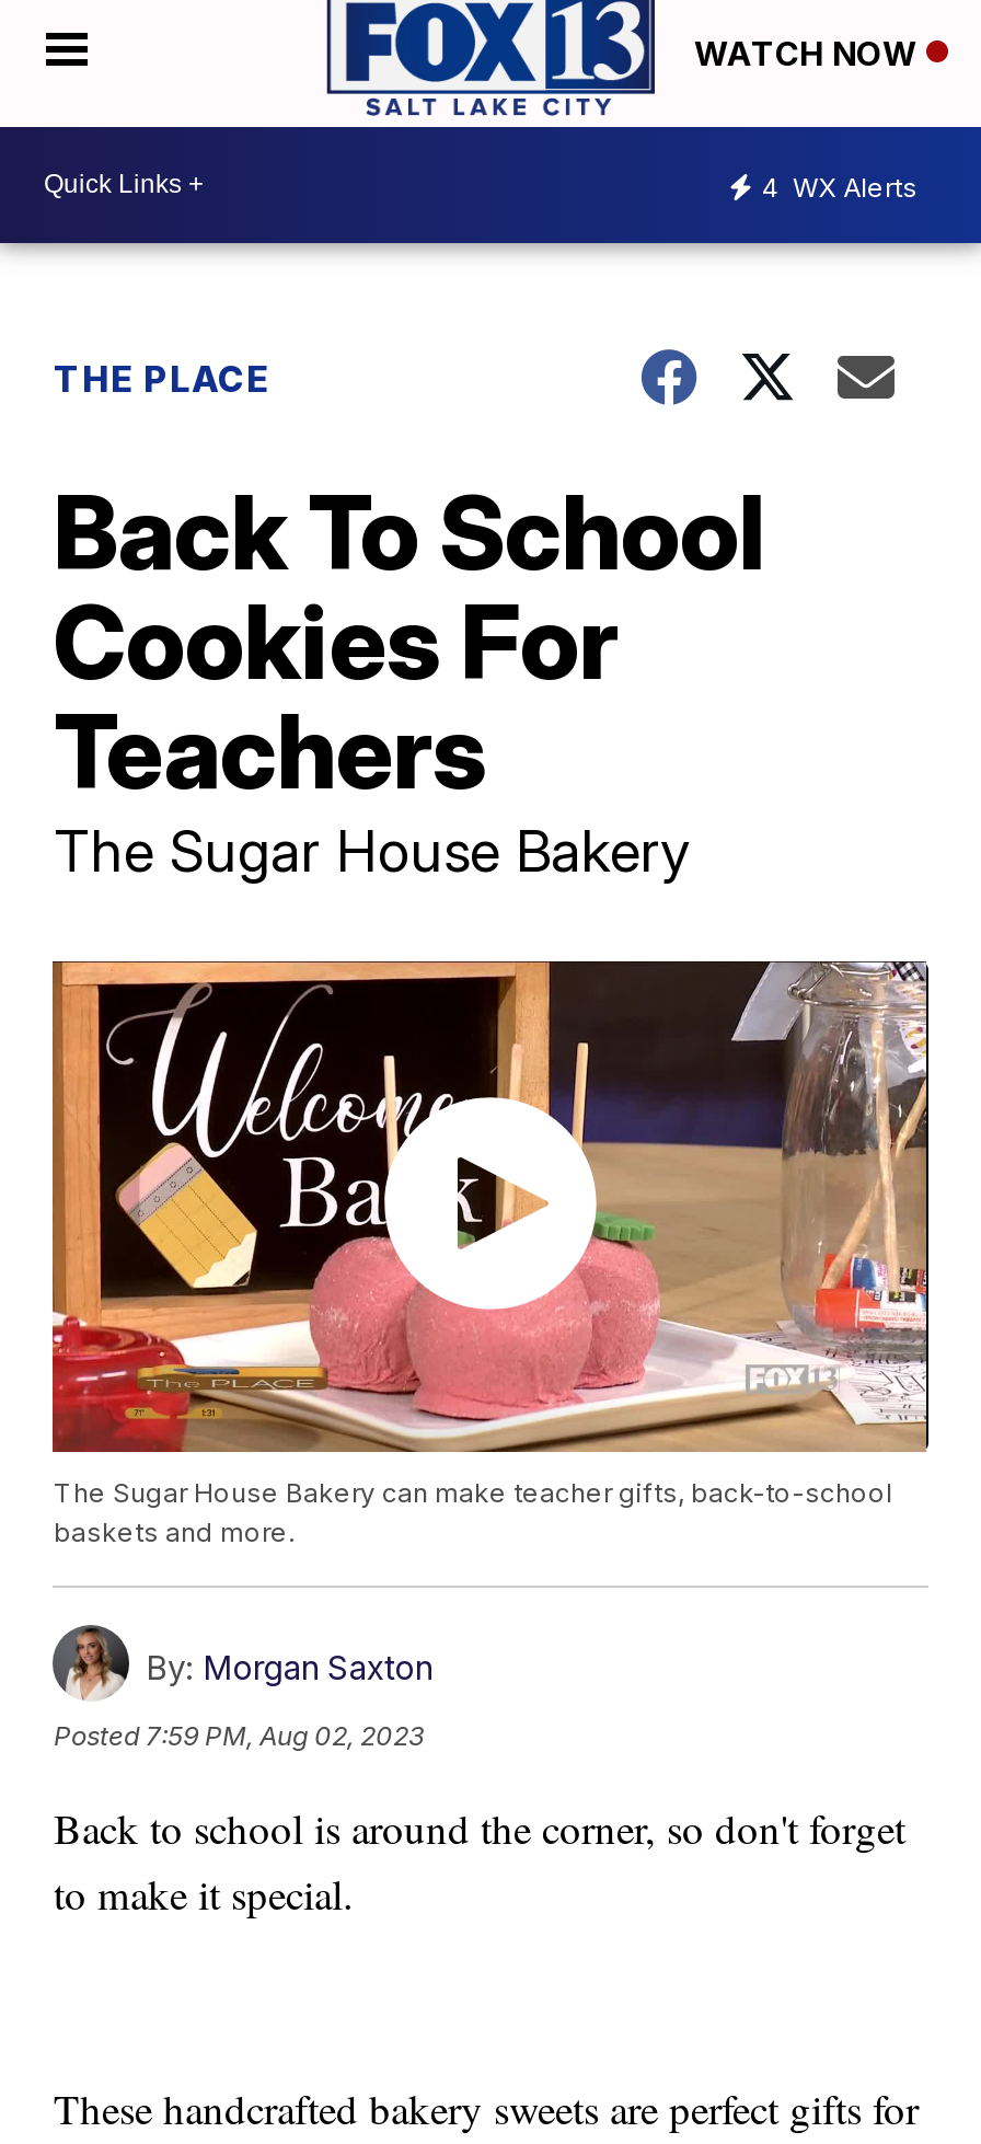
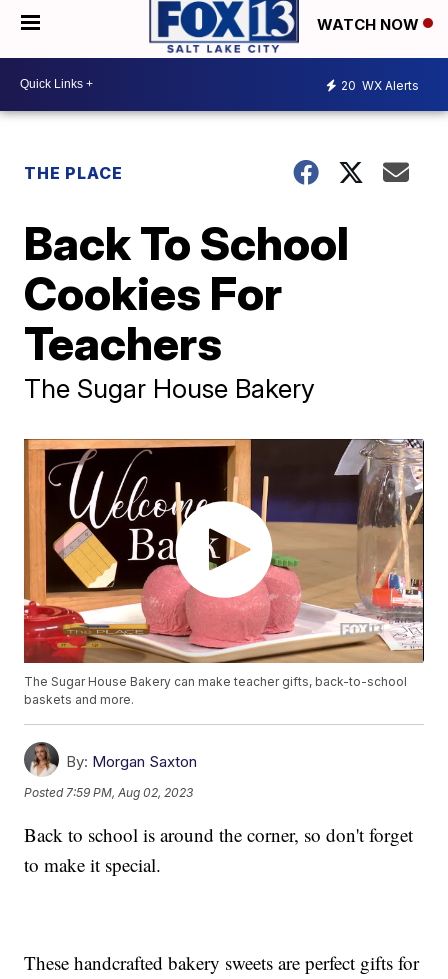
[762,171,917,204] 4 WX Alerts -> [341,78,419,93] 20 WX Alerts

